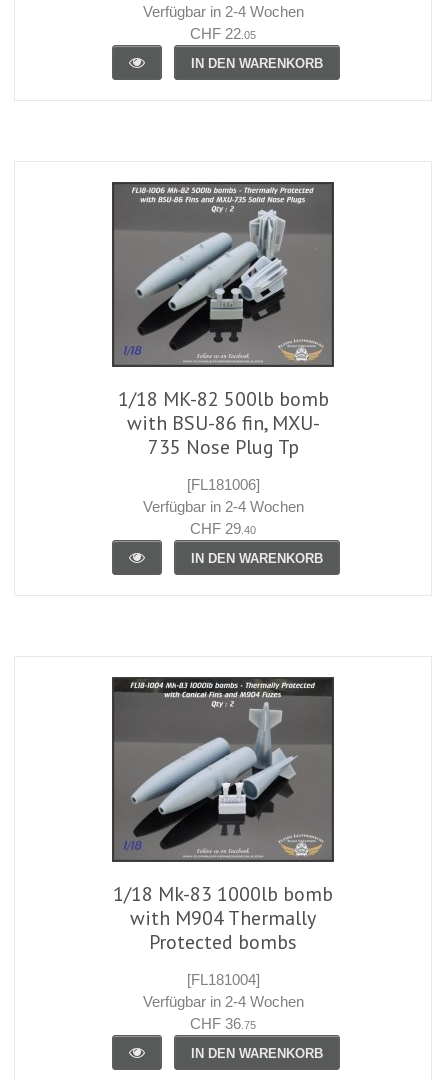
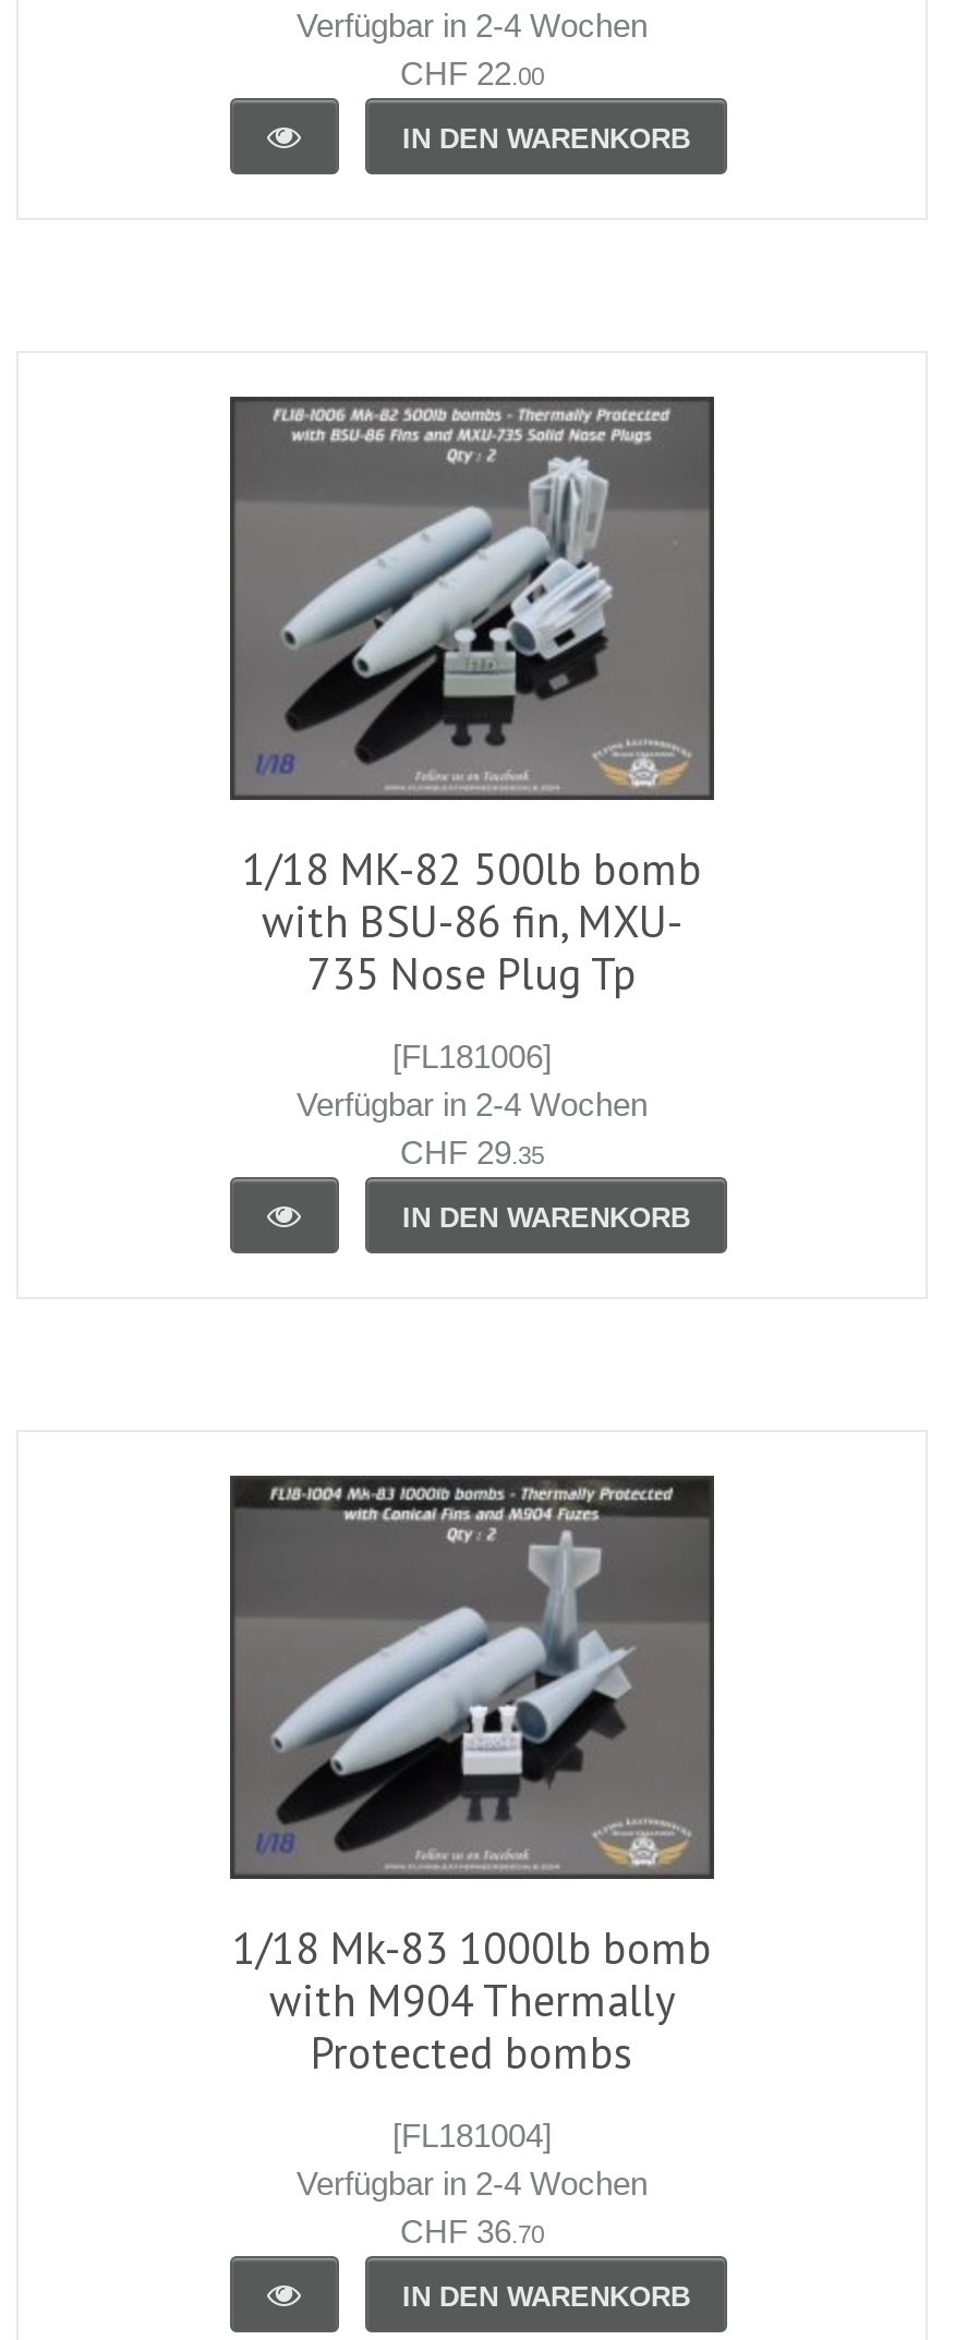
[190,25,256,42] CHF 22.05 -> [400,54,544,91] CHF 22.00
[190,520,256,537] CHF 29.40 -> [400,1133,544,1170] CHF 29.35
[190,1015,256,1032] CHF 36.75 -> [400,2212,544,2249] CHF 36.70

